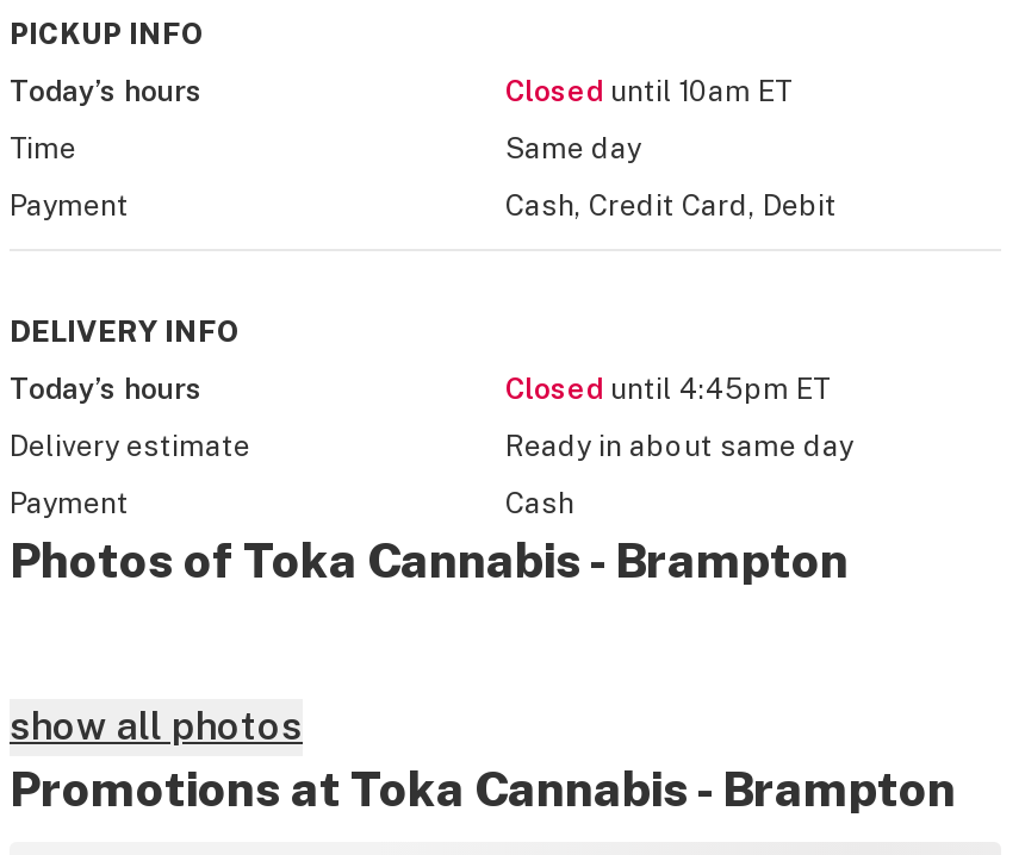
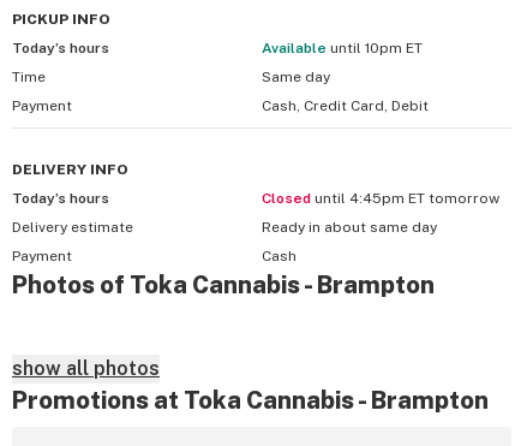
[524,75,791,108] Closed until 10am ET -> [271,40,423,57] available until 10pm ET
[524,373,830,406] Closed until 4:45pm ET -> [271,190,499,207] Closed until 4:45pm ET tomorrow

